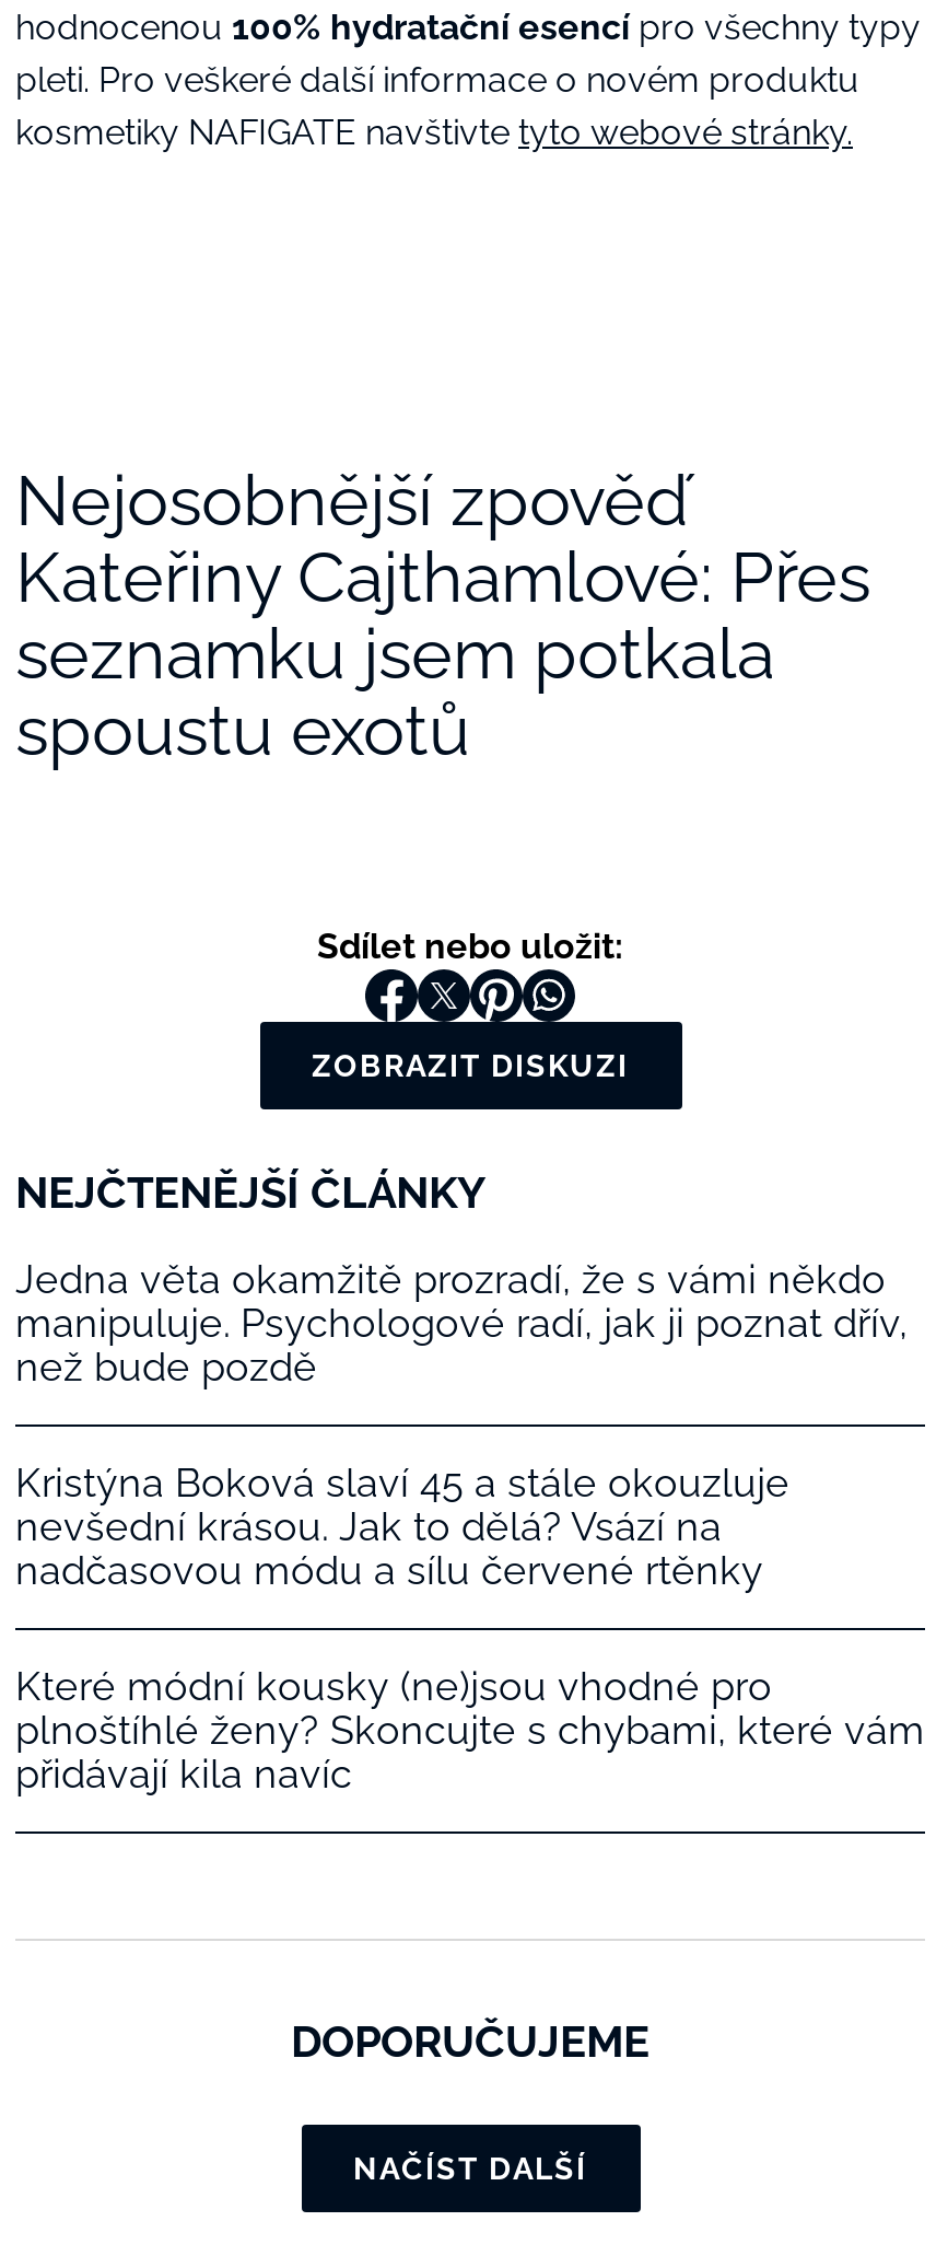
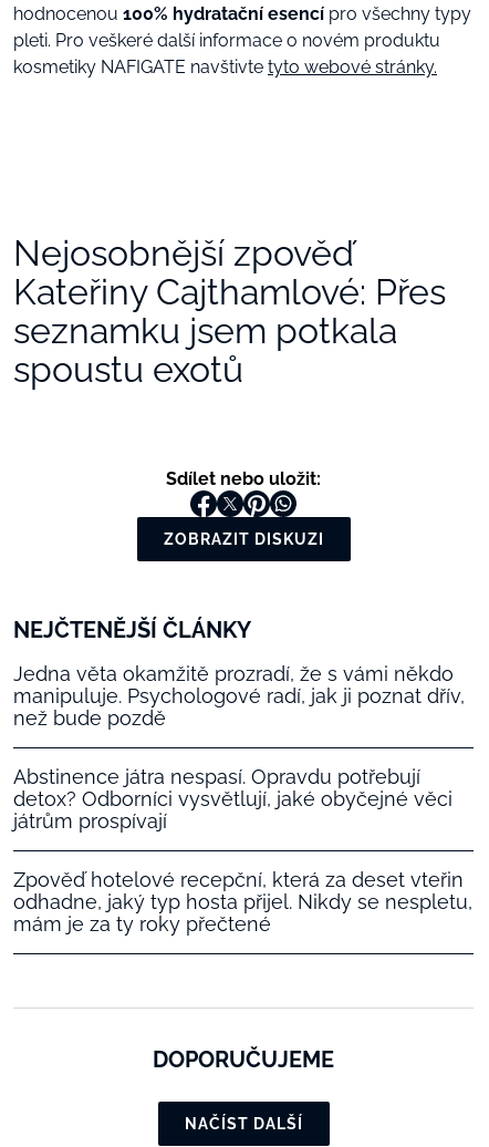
[15,1460,789,1593] Kristýna Boková slaví 45 a stále okouzluje | nevšední krásou. Jak to dělá? Vsází na | nadčasovou módu a sílu červené rtěnky -> [13,765,452,833] Abstinence játra nespasí. Opravdu potřebují | detox? Odborníci vysvětlují, jaké obyčejné věci | játrům prospívají
[15,1663,925,1796] Které módní kousky (ne)jsou vhodné pro | plnoštíhlé ženy? Skoncujte s chybami, které vám | přidávají kila navíc -> [13,868,472,936] Zpověď hotelové recepční, která za deset vteřin | odhadne, jaký typ hosta přijel. Nikdy se nespletu, | mám je za ty roky přečtené

